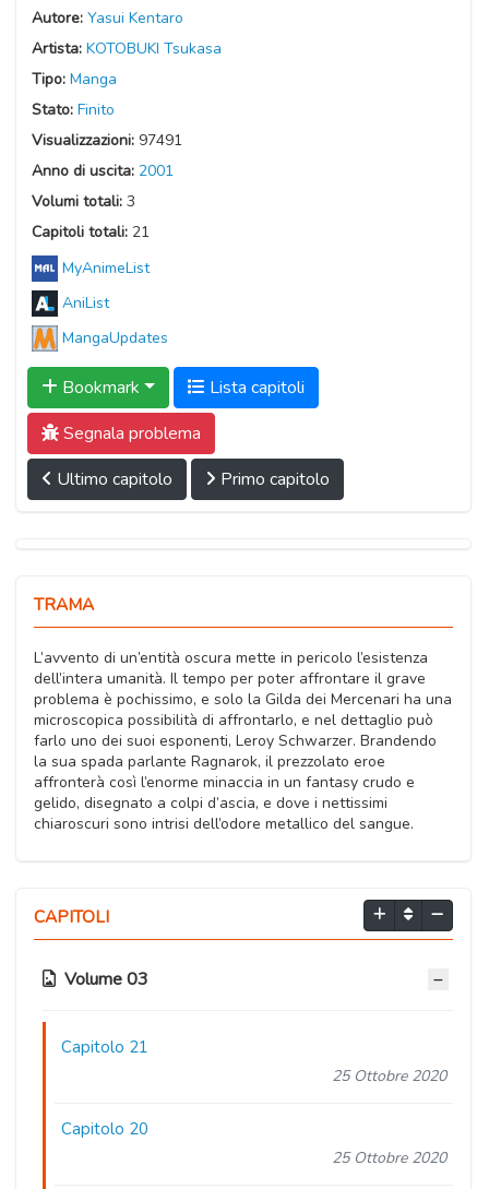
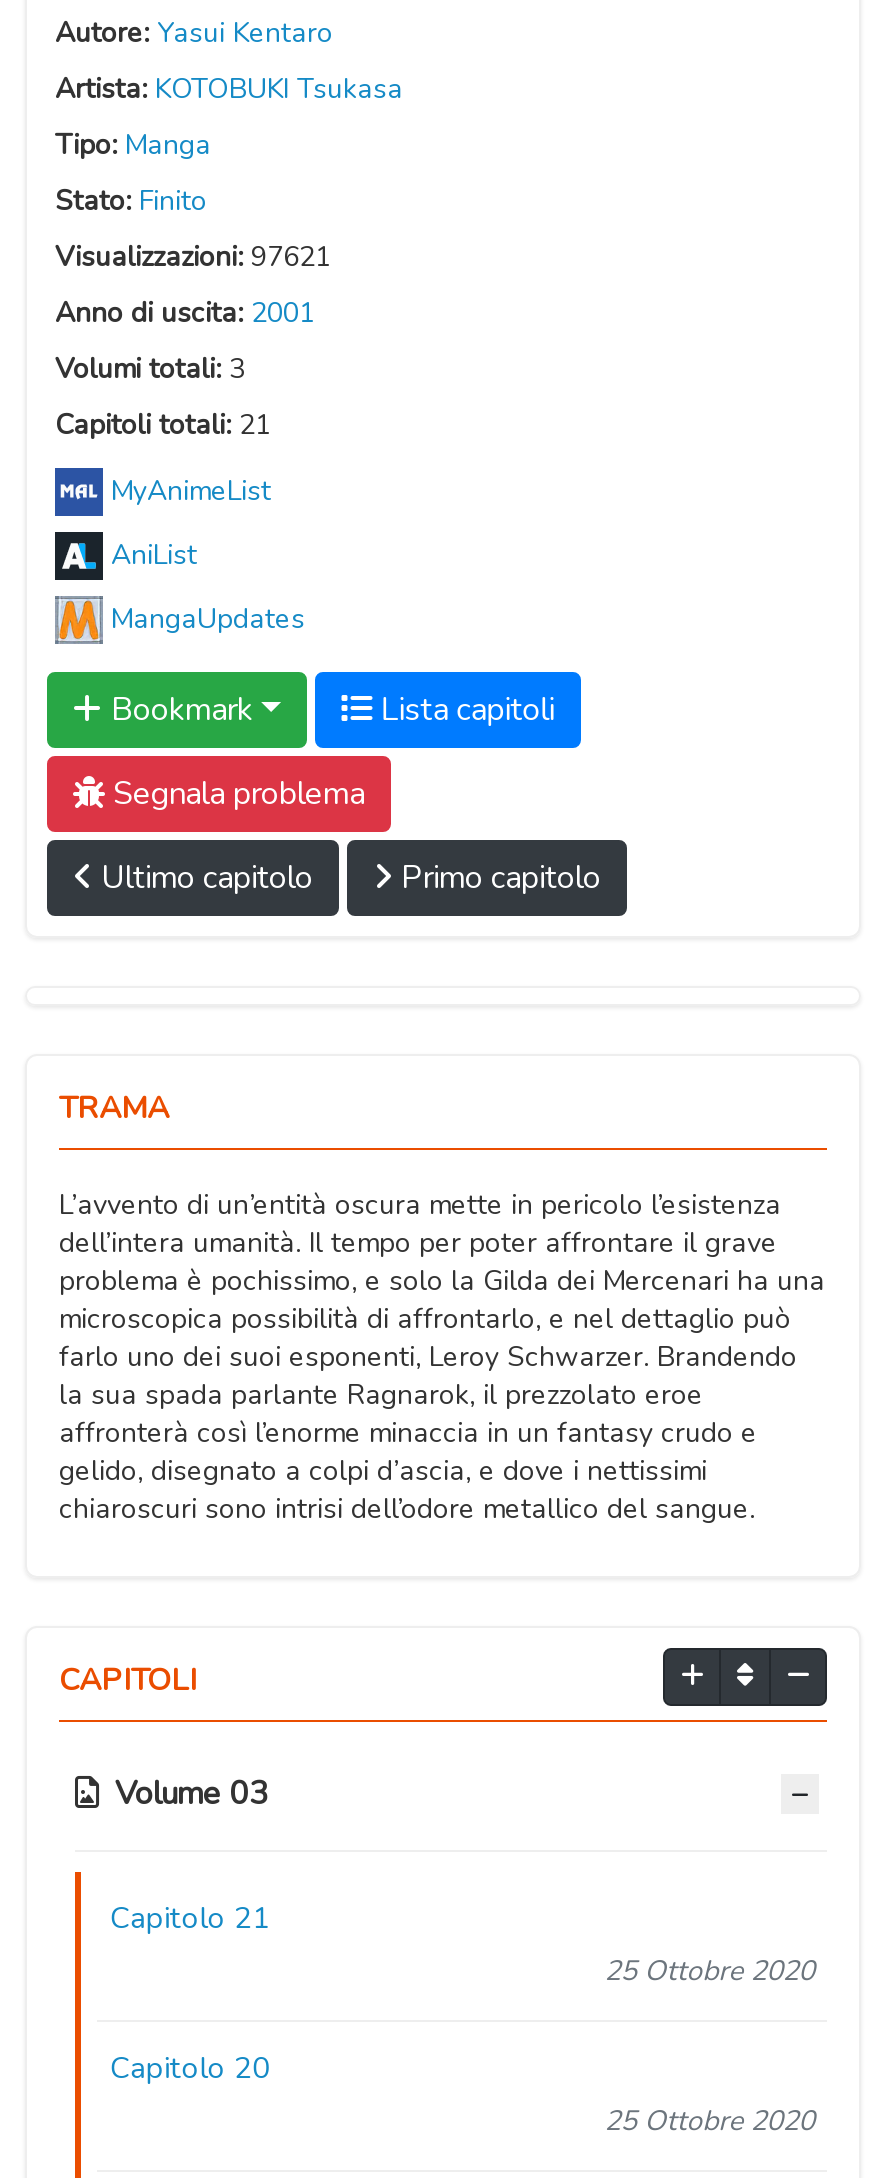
[32,130,182,151] Visualizzazioni: 97491 -> [55,238,331,276] Visualizzazioni: 97621

